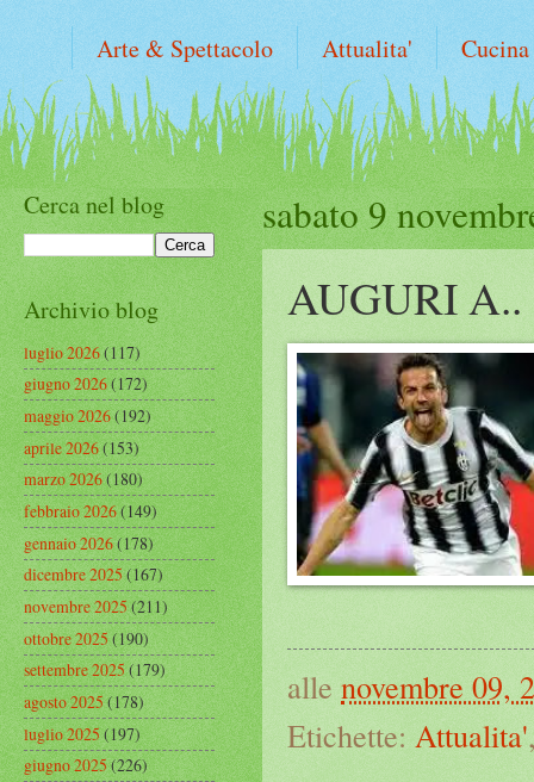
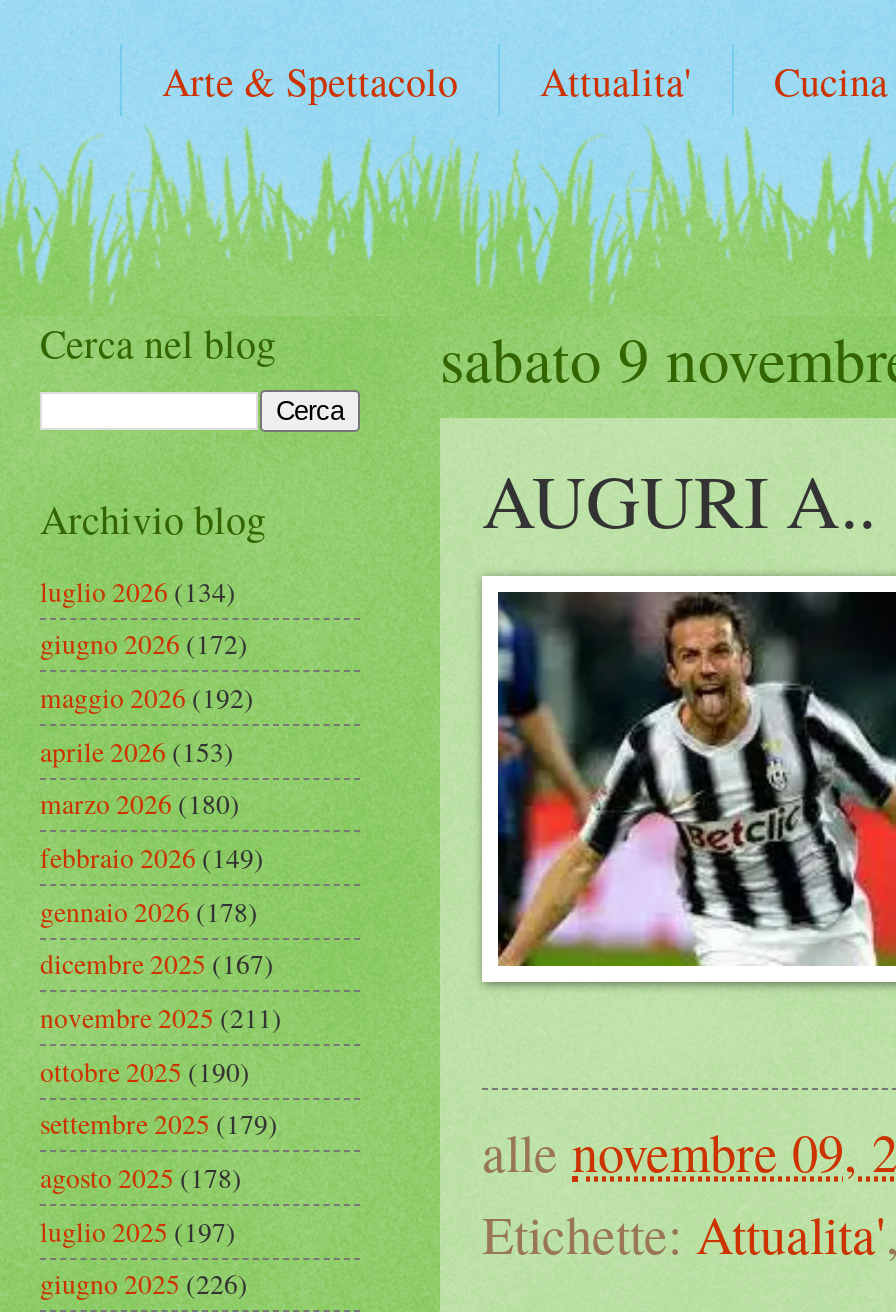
[24,341,141,363] luglio 2026 (117) -> [40,572,236,610] luglio 2026 (134)

